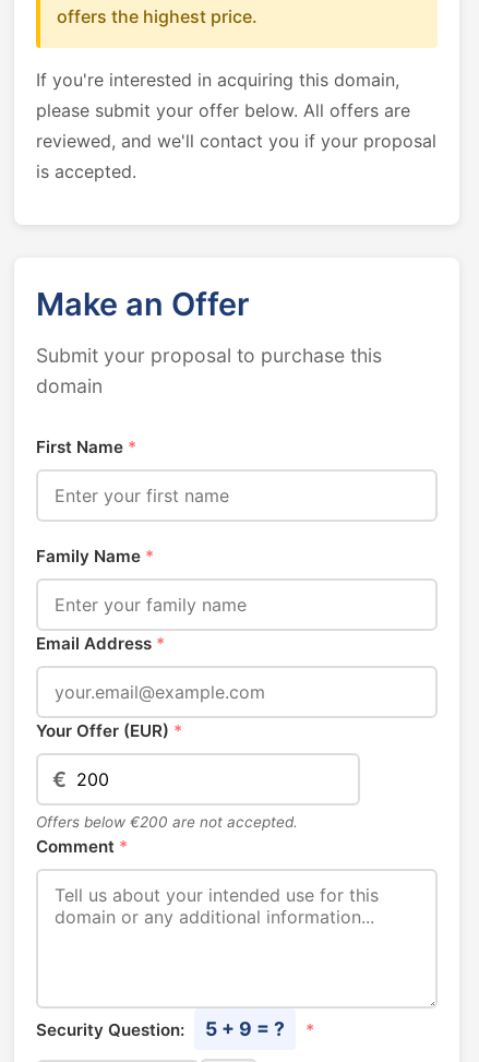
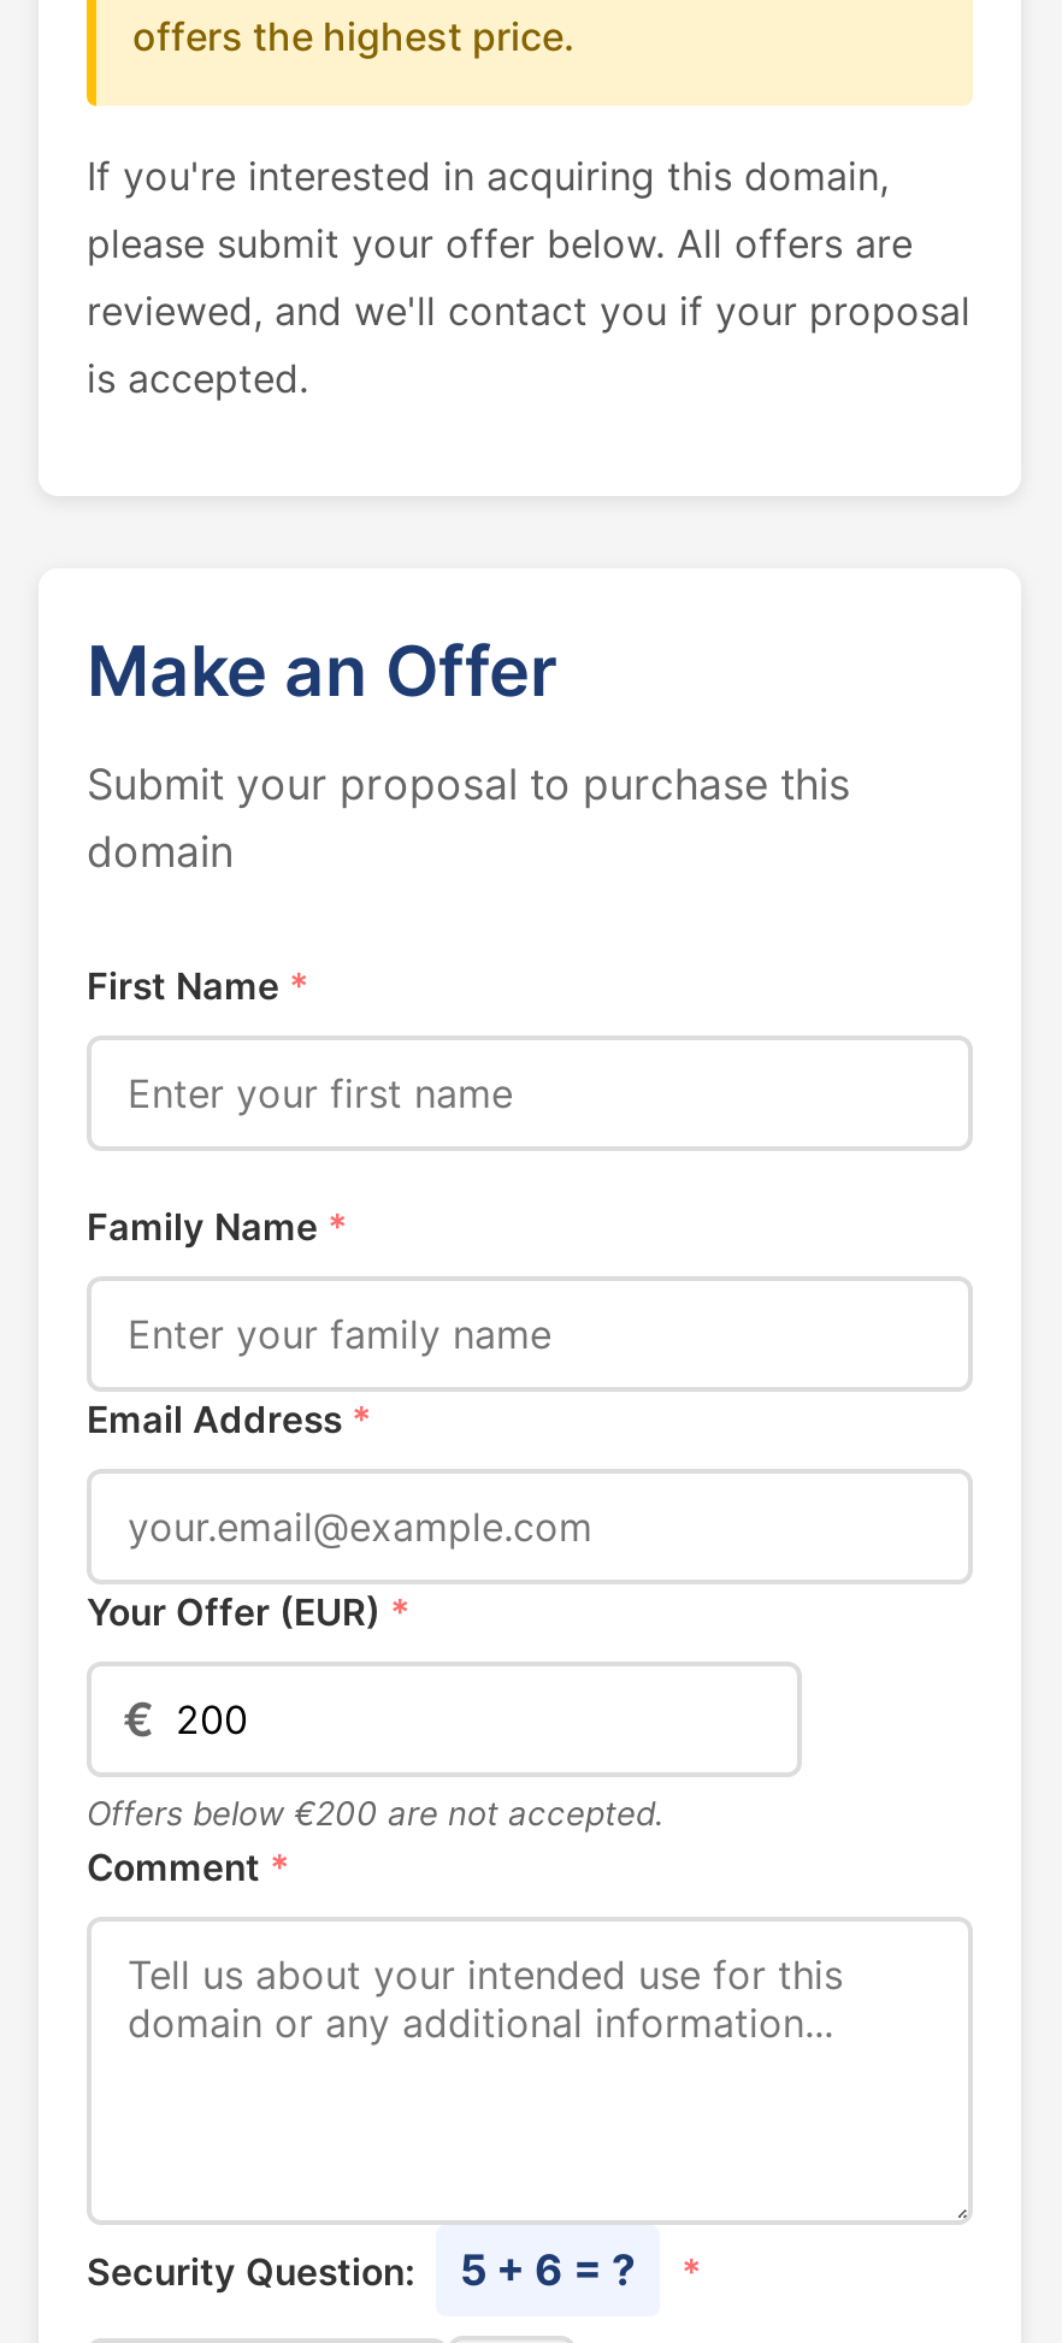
[205,1017,285,1040] 5 + 9 = ? -> [460,2244,636,2295] 5 + 6 = ?

